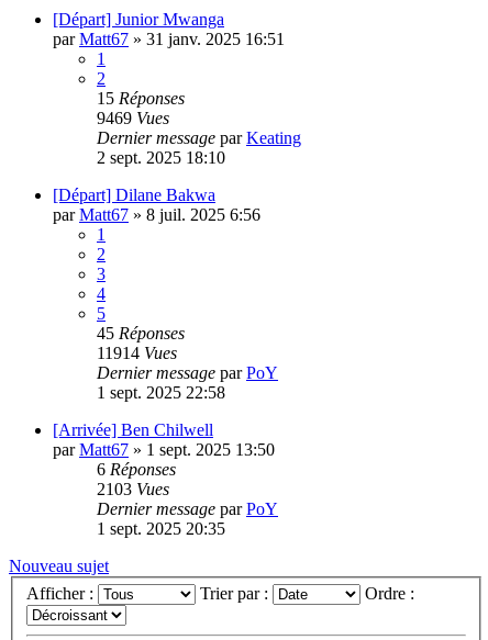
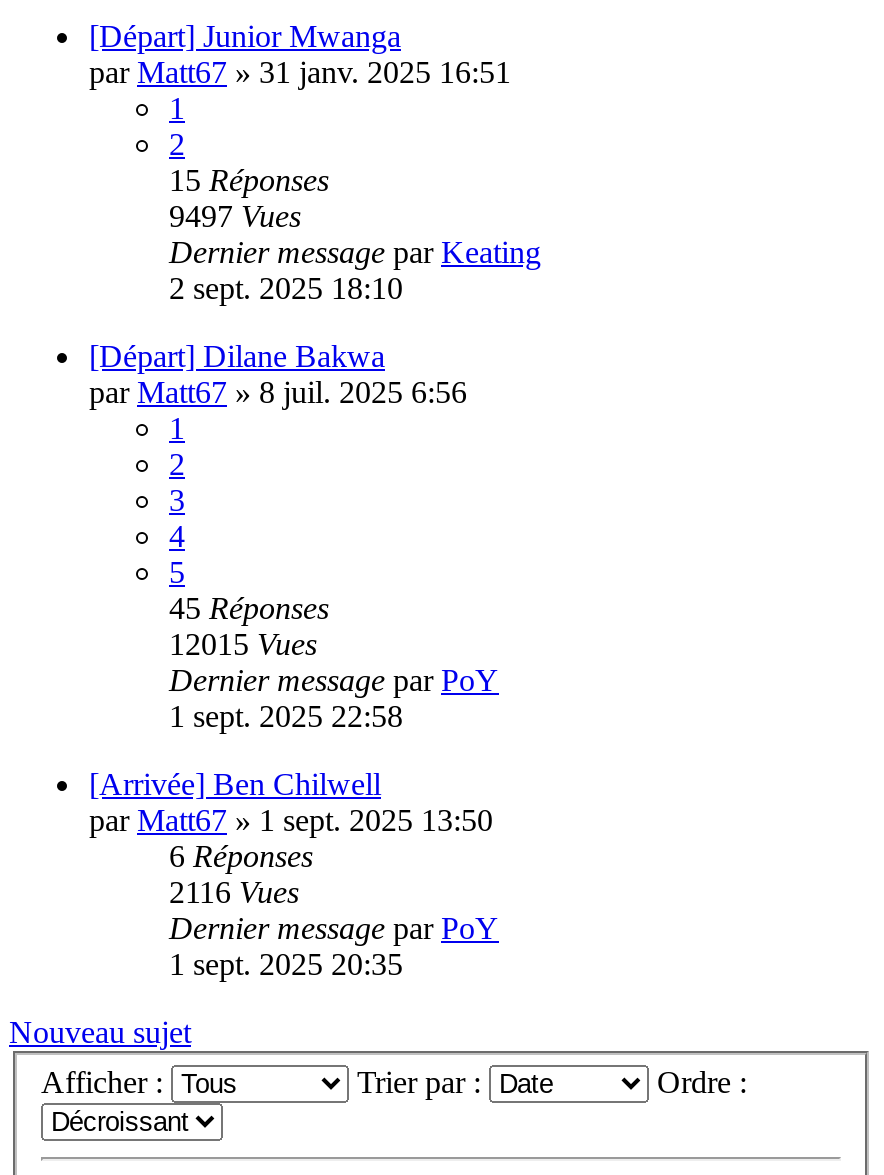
[97,108,169,127] 9469 Vues -> [169,199,301,233] 9497 Vues
[97,343,177,362] 11914 Vues -> [169,627,317,661] 12015 Vues
[97,480,169,498] 2103 Vues -> [169,875,299,909] 2116 Vues

